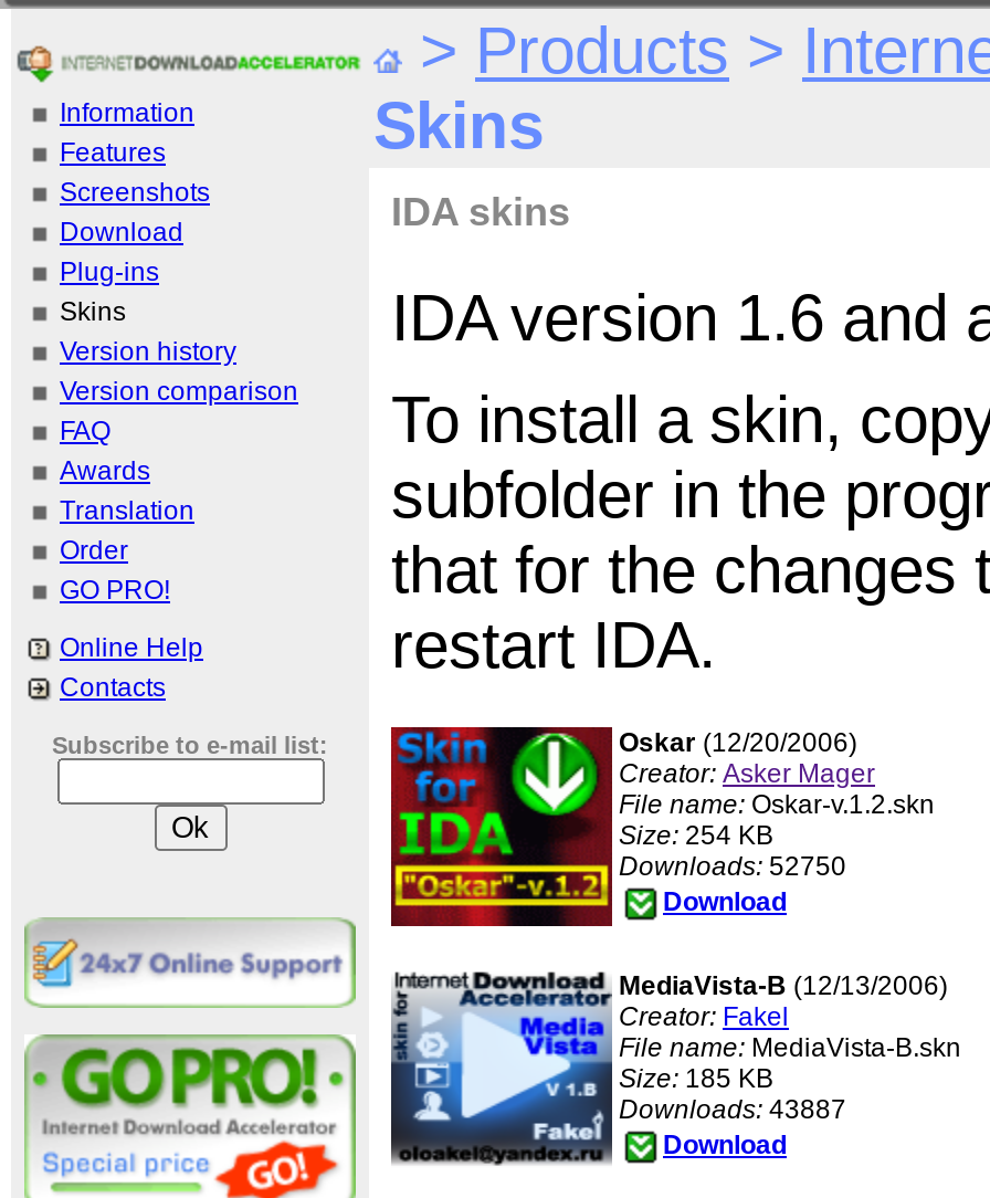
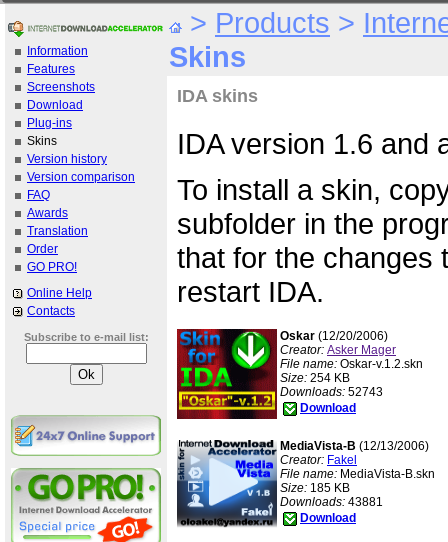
[619,851,846,882] Downloads: 52750 -> [280,385,383,399] Downloads: 52743
[619,1094,846,1125] Downloads: 43887 -> [280,495,383,509] Downloads: 43881

